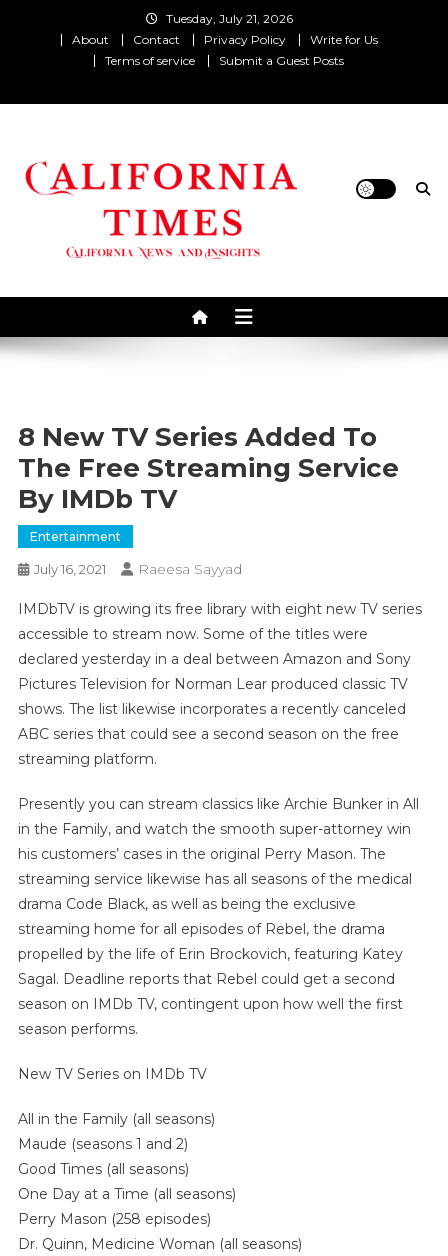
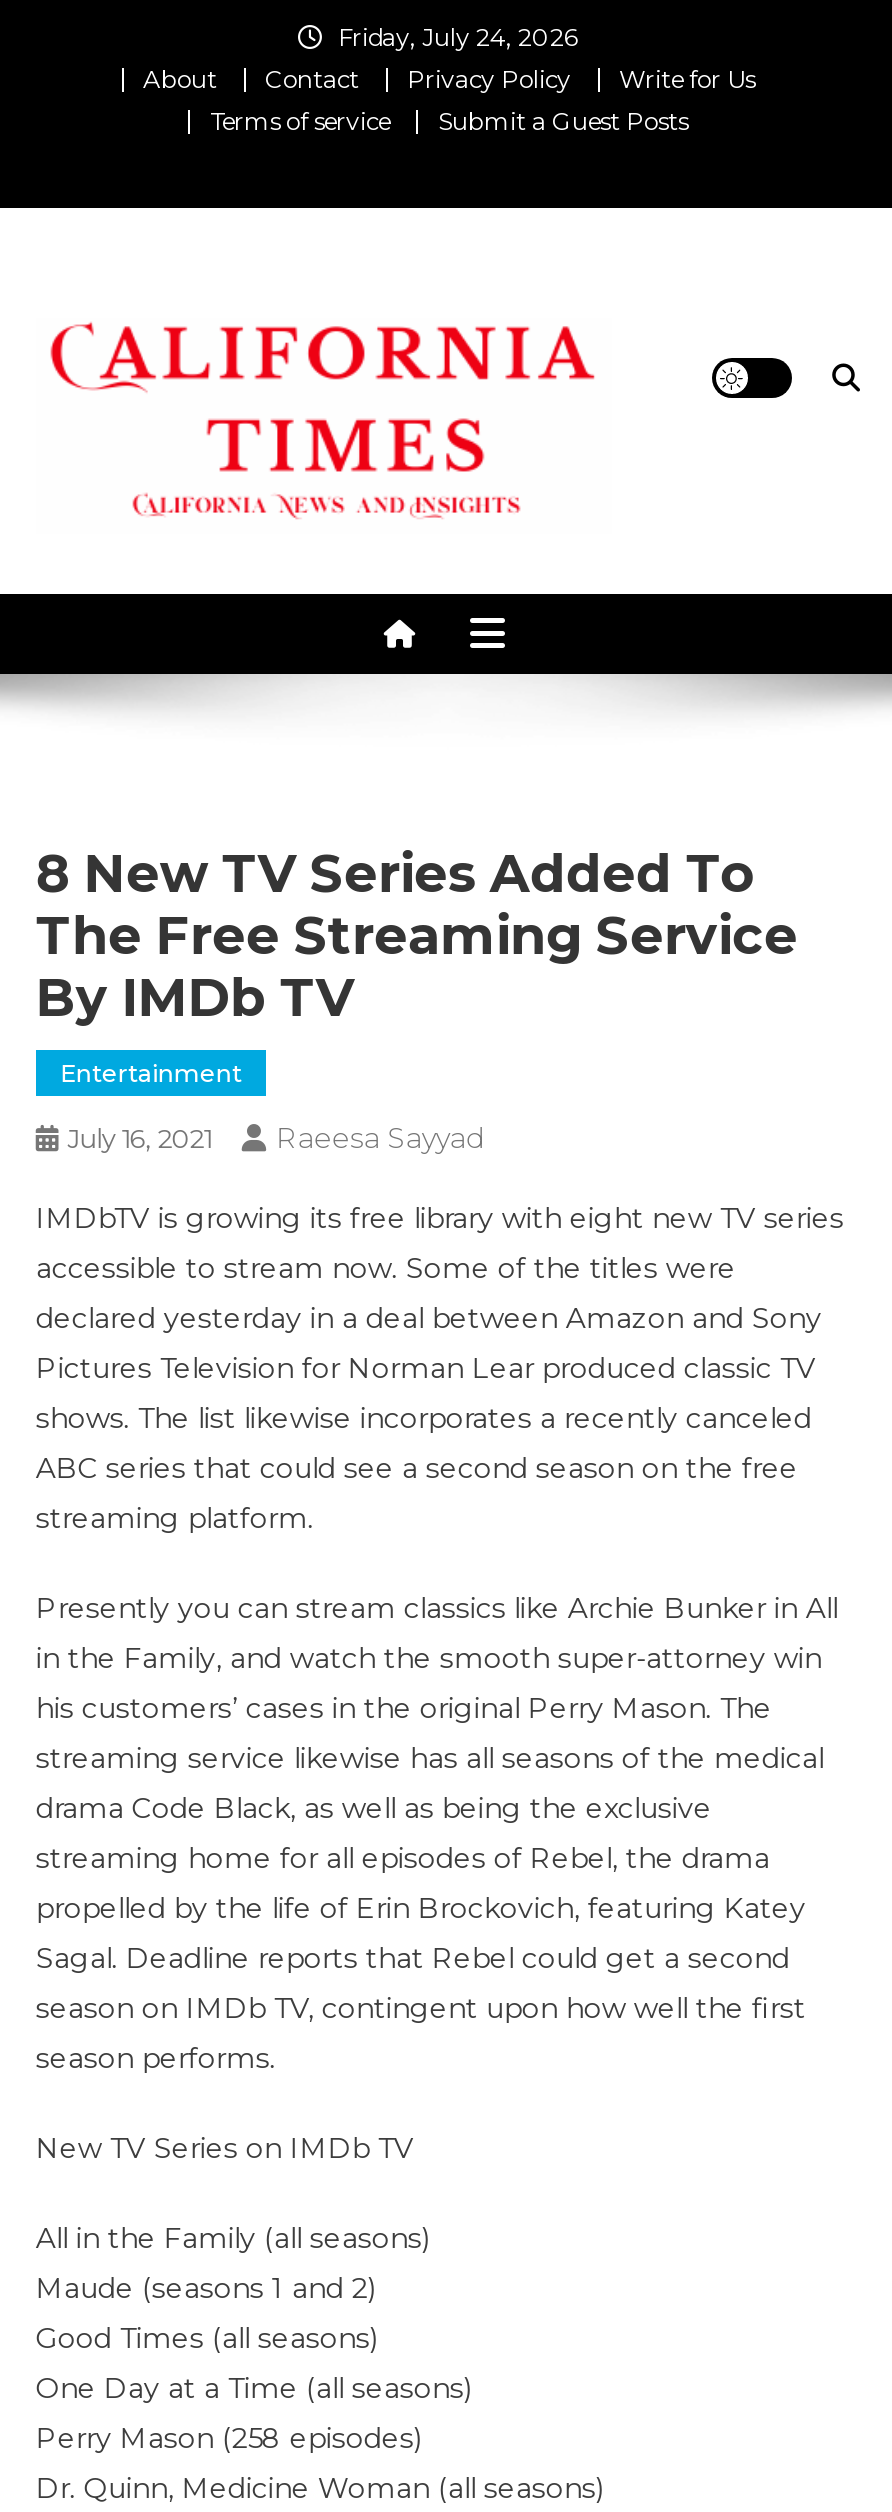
[165,11,292,26] Tuesday, July 21, 2026 -> [338,22,578,52] Friday, July 24, 2026

